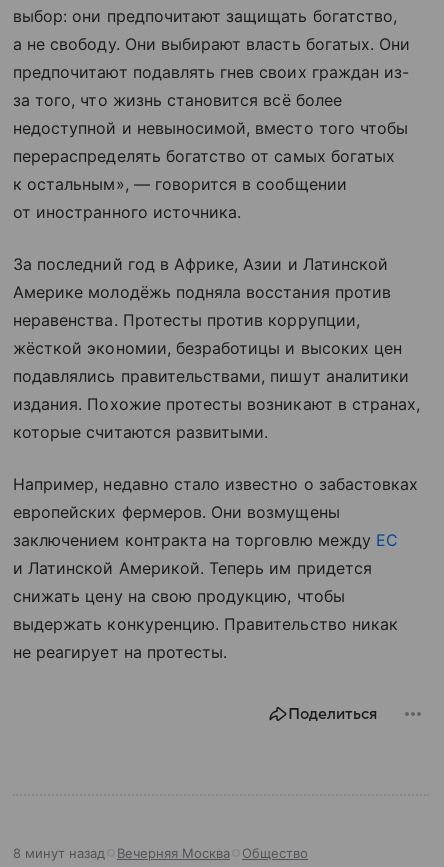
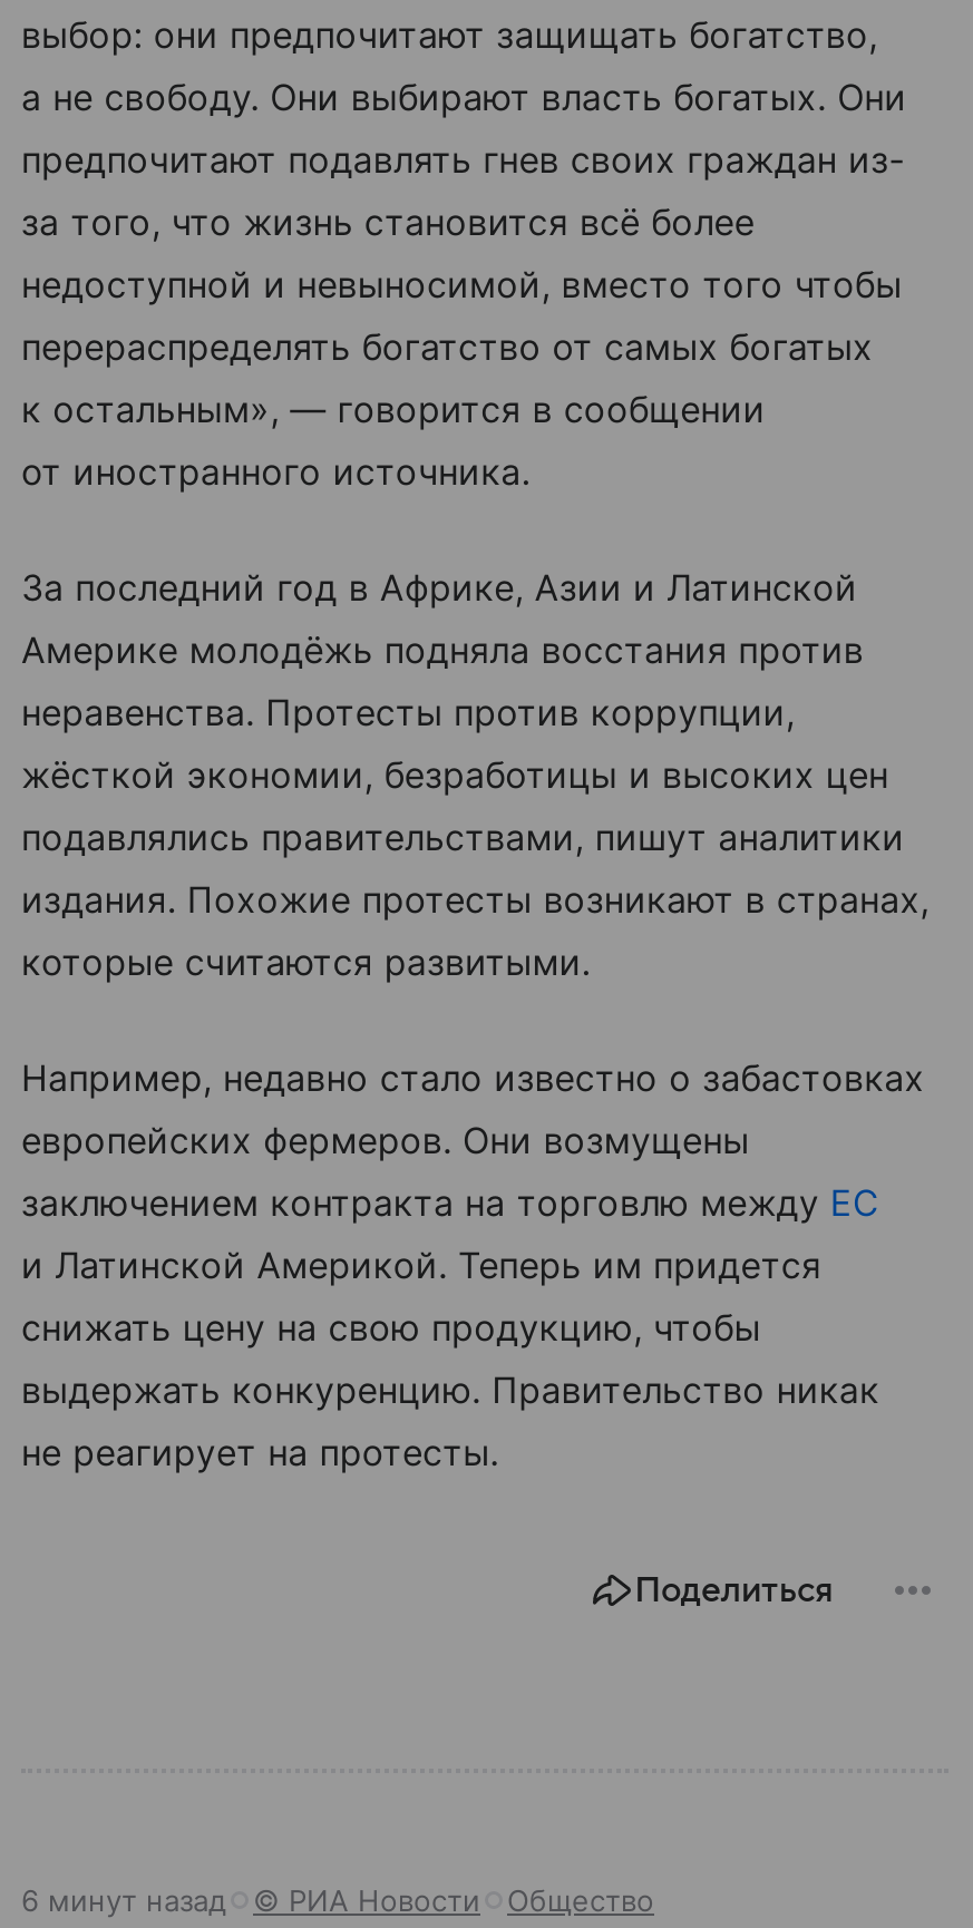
[13,845,230,861] 8 минут назад | Вечерняя Москва -> [21,1882,480,1917] 6 минут назад | © РИА Новости

